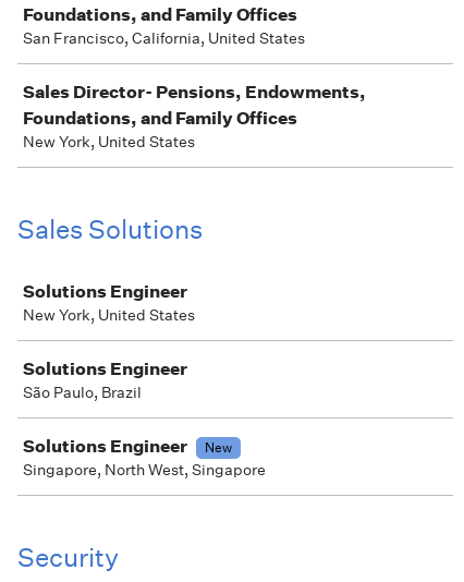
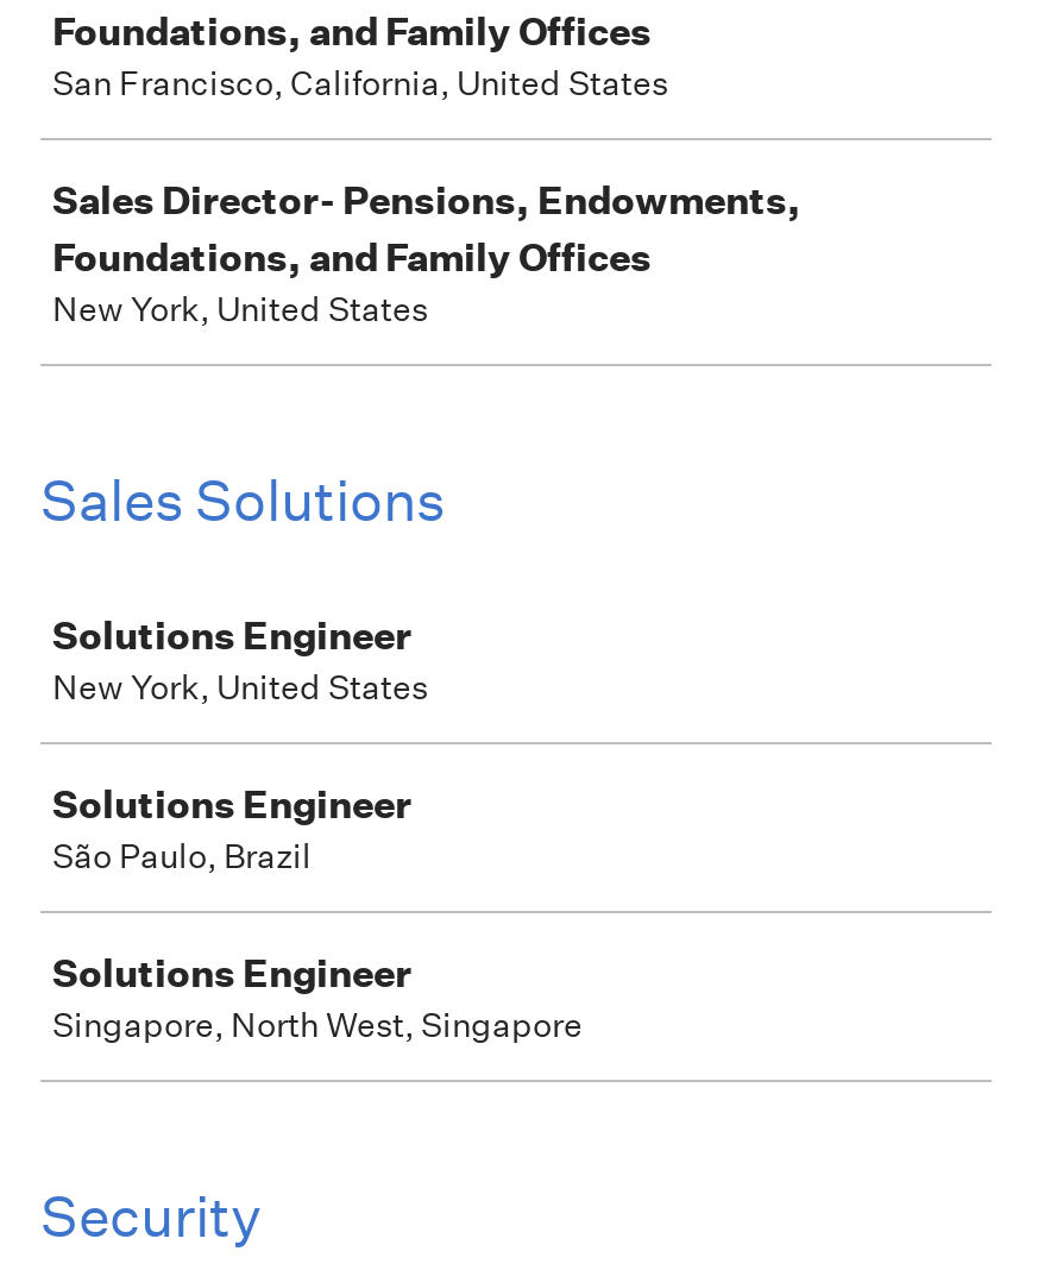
[205,438,232,457] New -> none

